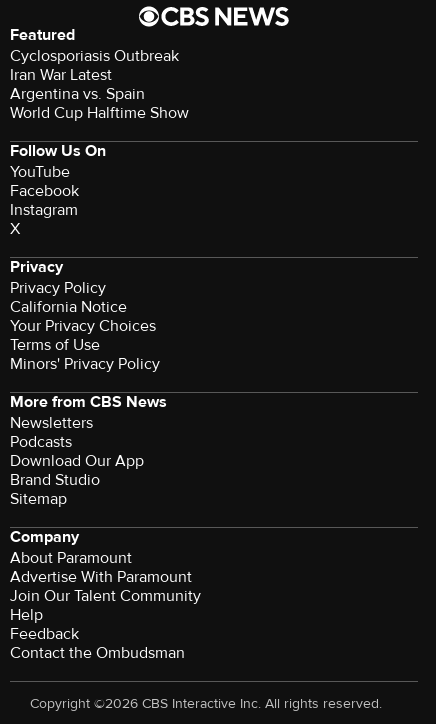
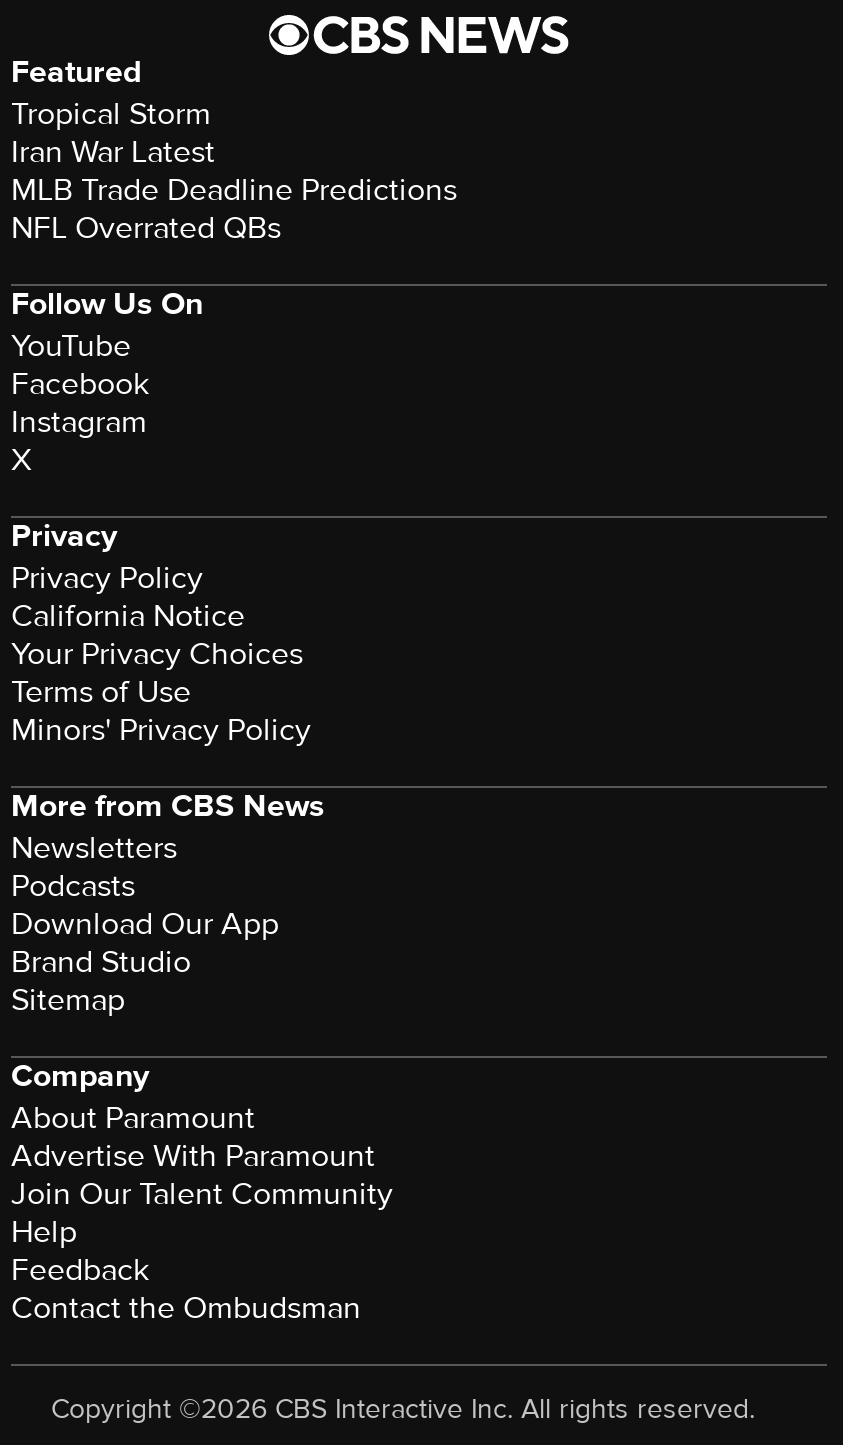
[10,46,179,66] Cyclosporiasis Outbreak -> [11,94,211,134] Tropical Storm
[10,84,189,123] Argentina vs. Spain | World Cup Halftime Show -> [11,170,457,248] MLB Trade Deadline Predictions | NFL Overrated QBs

